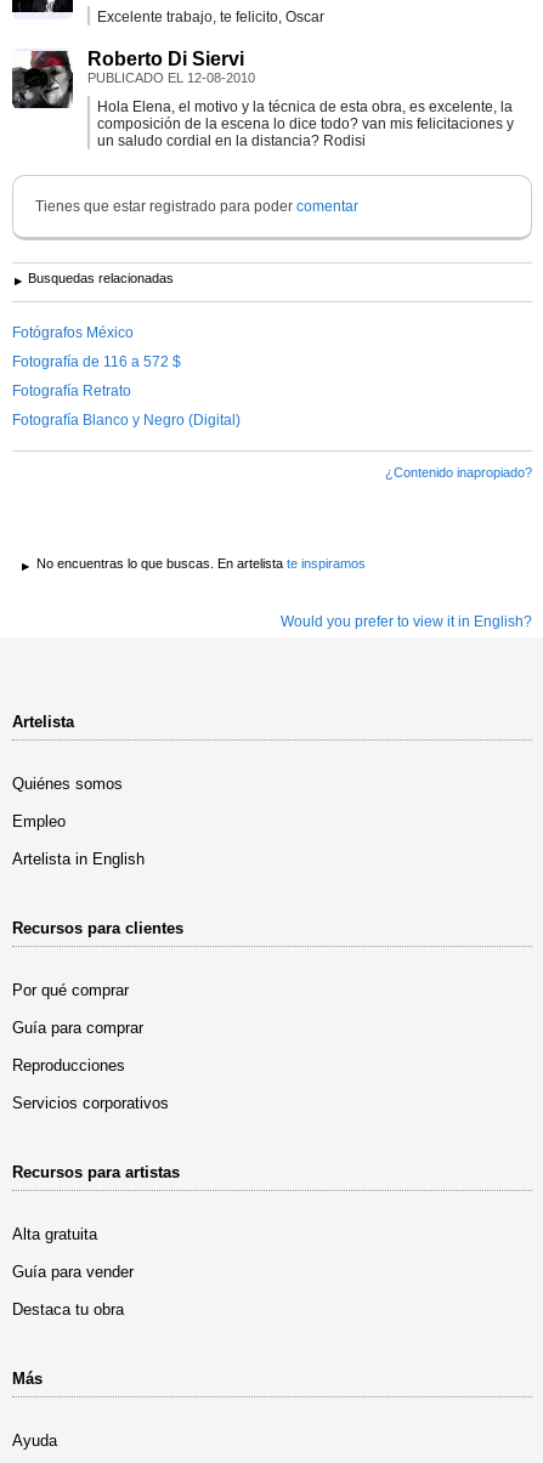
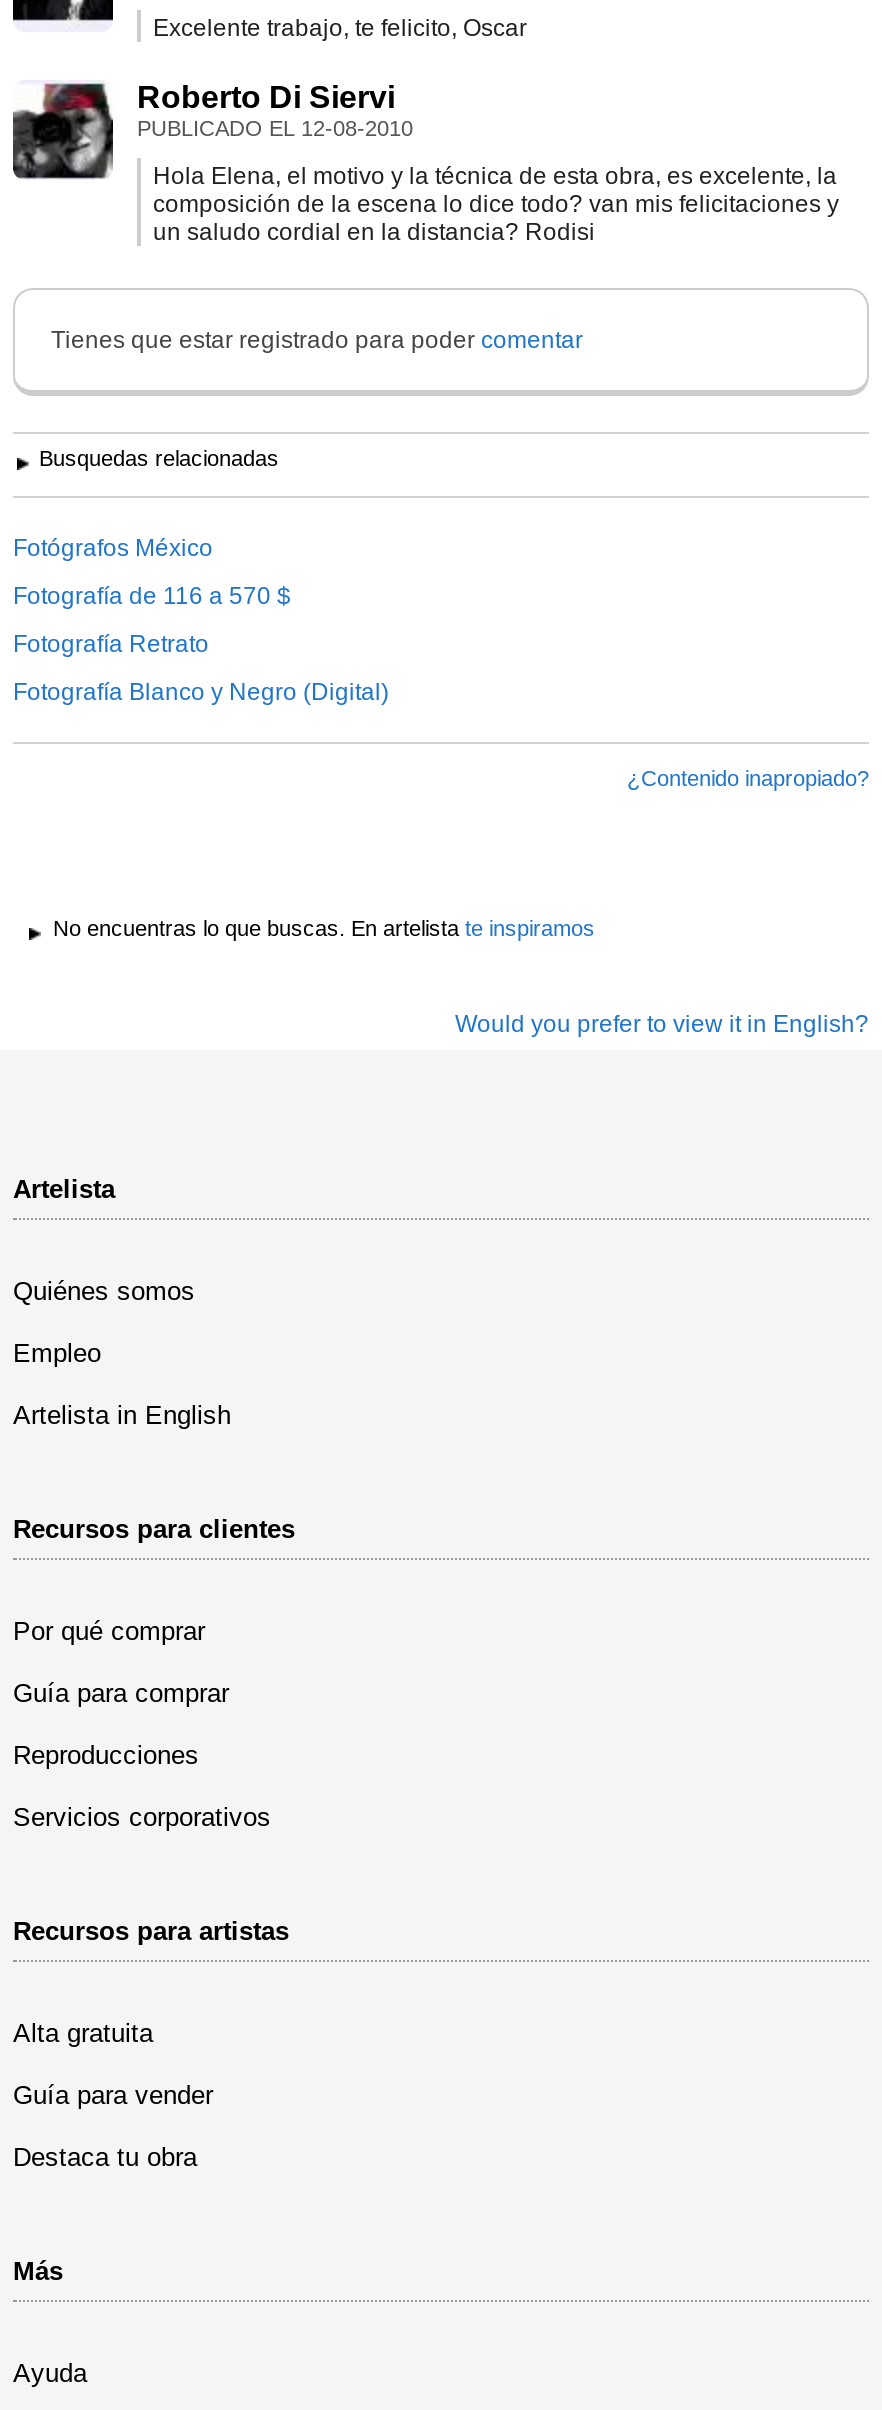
[12,353,181,370] Fotografía de 116 a 572 $ -> [13,581,291,609] Fotografía de 116 a 570 $

